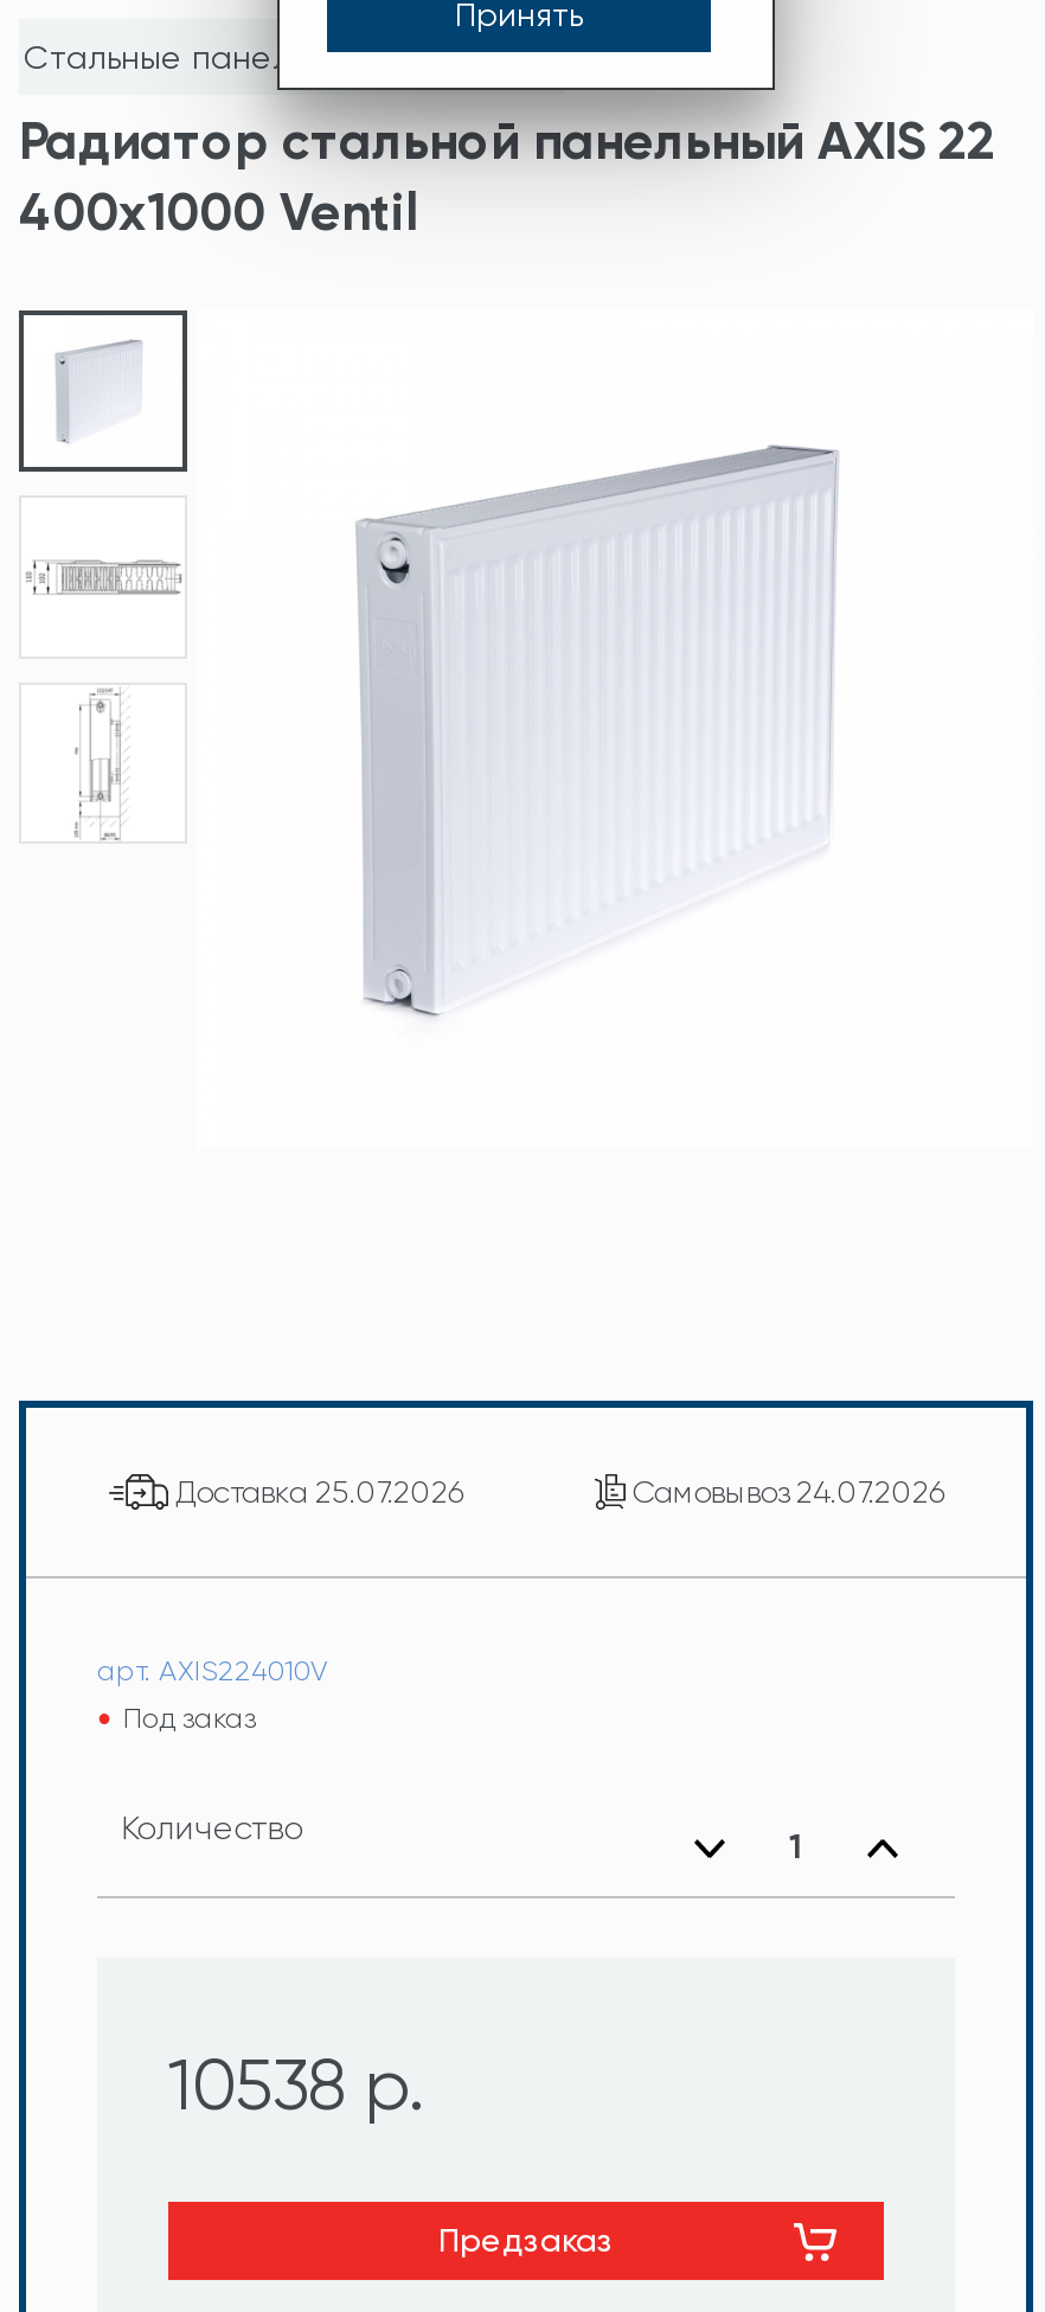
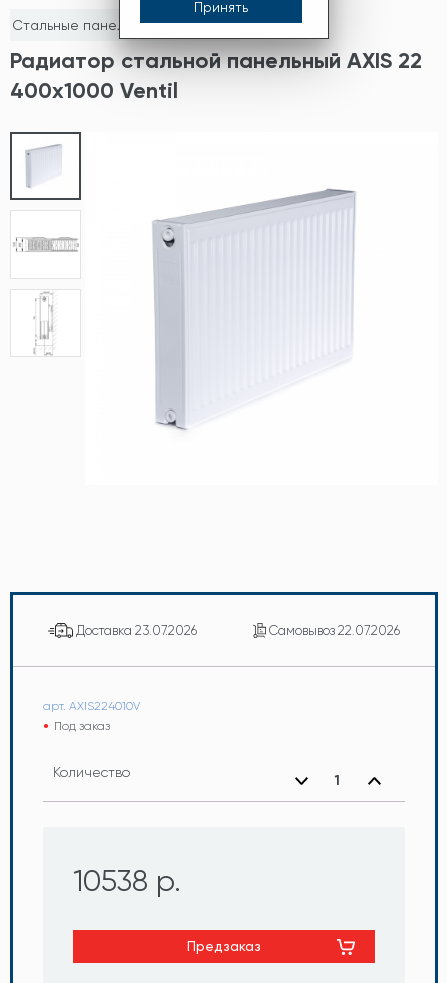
[168,1474,462,1510] Доставка 25.07.2026 -> [73,623,197,638] Доставка 23.07.2026
[626,1474,943,1510] Самовывоз 24.07.2026 -> [266,623,400,638] Самовывоз 22.07.2026

